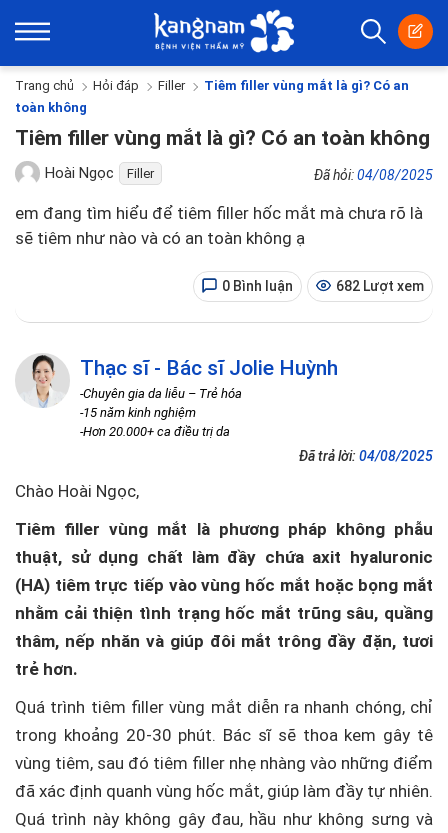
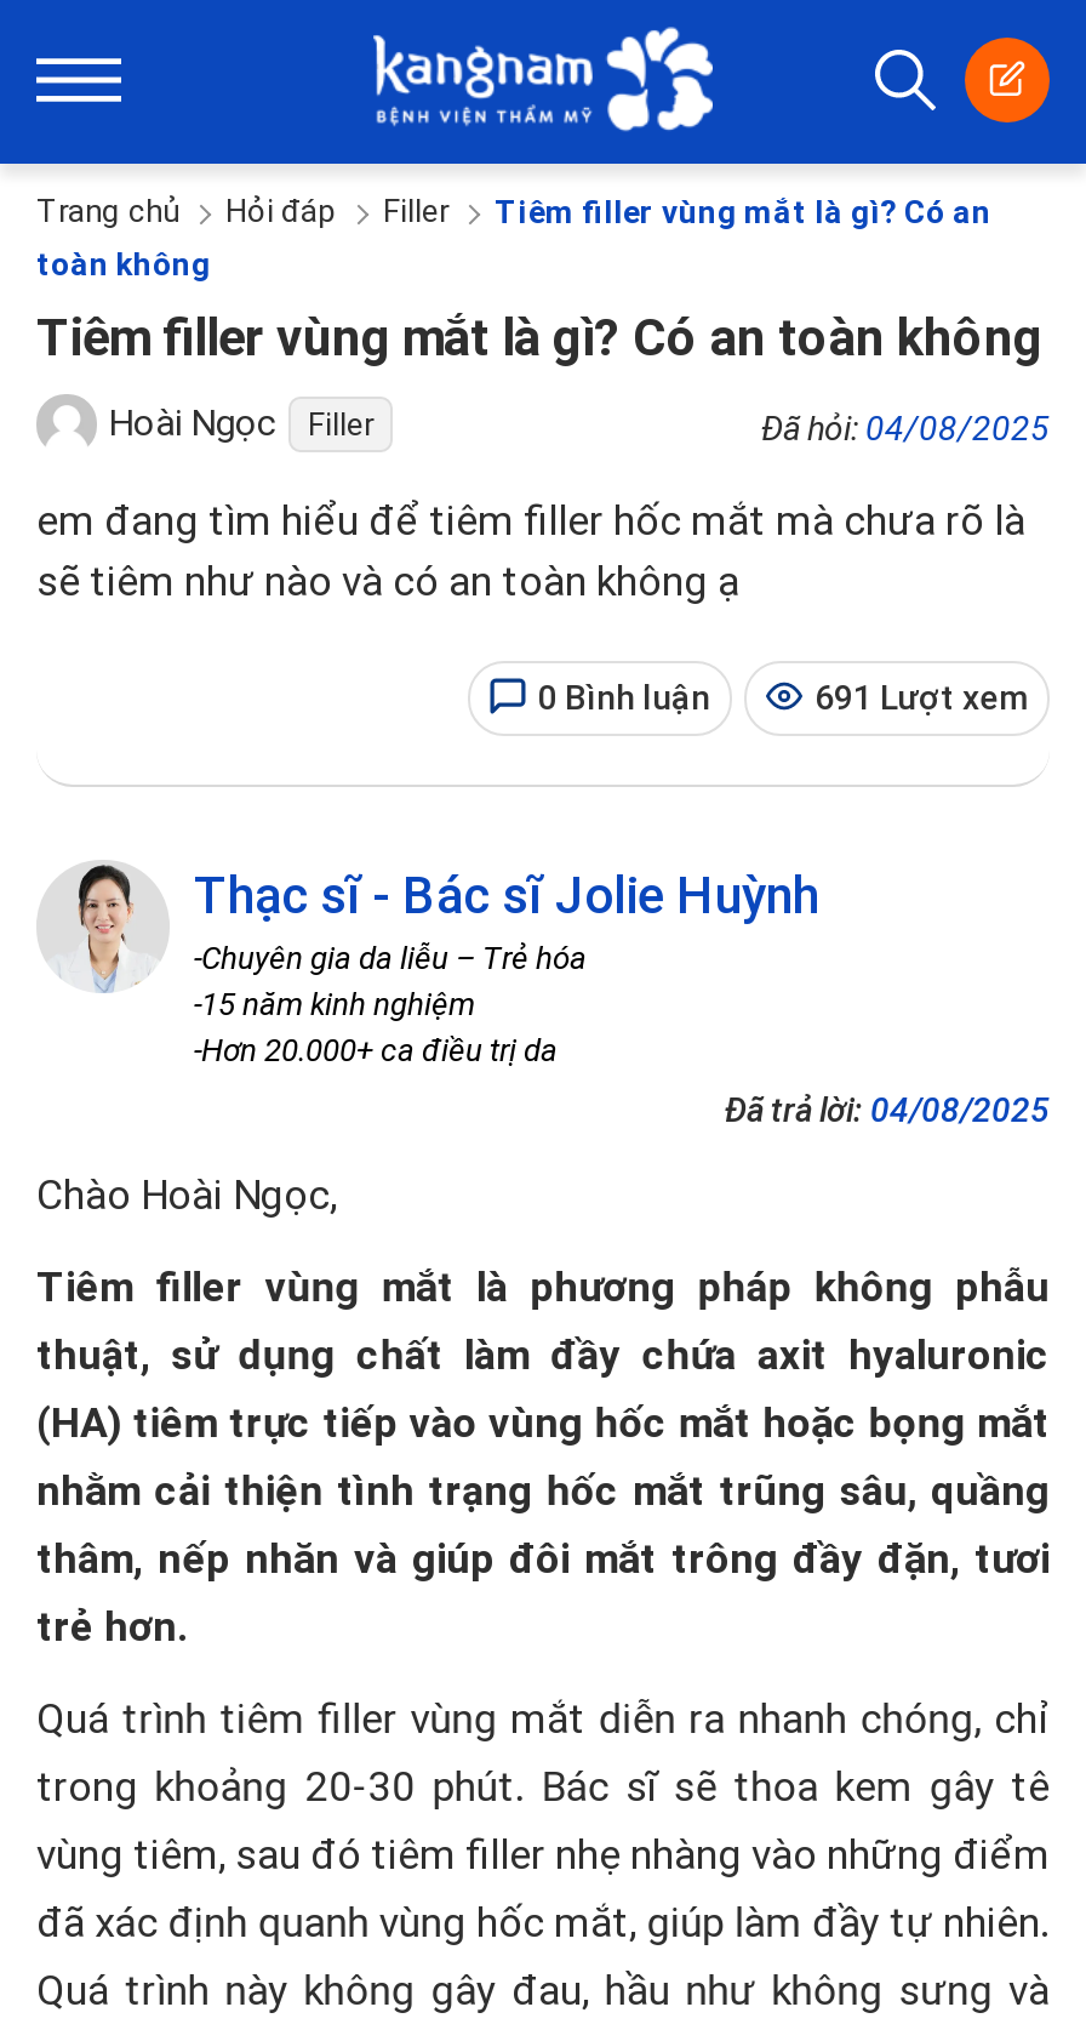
[336,278,424,294] 682 Lượt xem -> [814,678,1028,717] 691 Lượt xem

